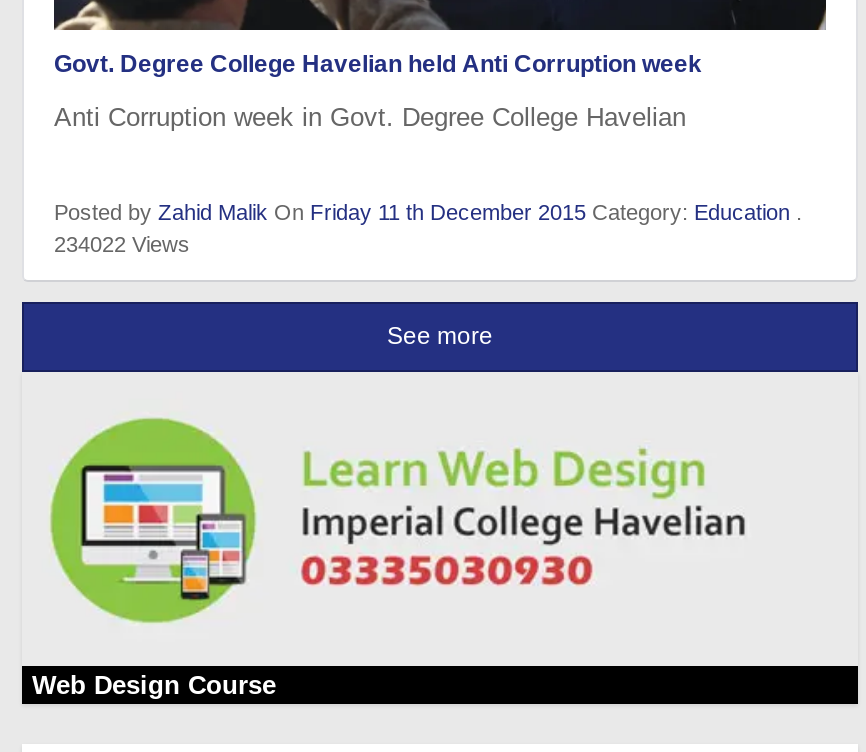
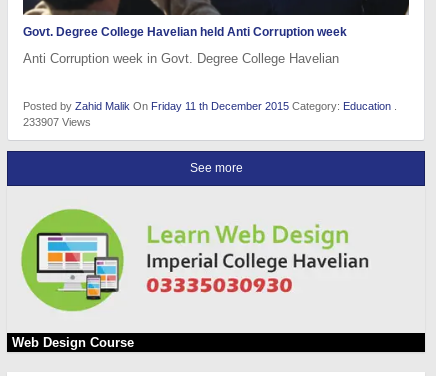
[54,232,190,256] 234022 Views -> [23,116,91,128] 233907 Views

